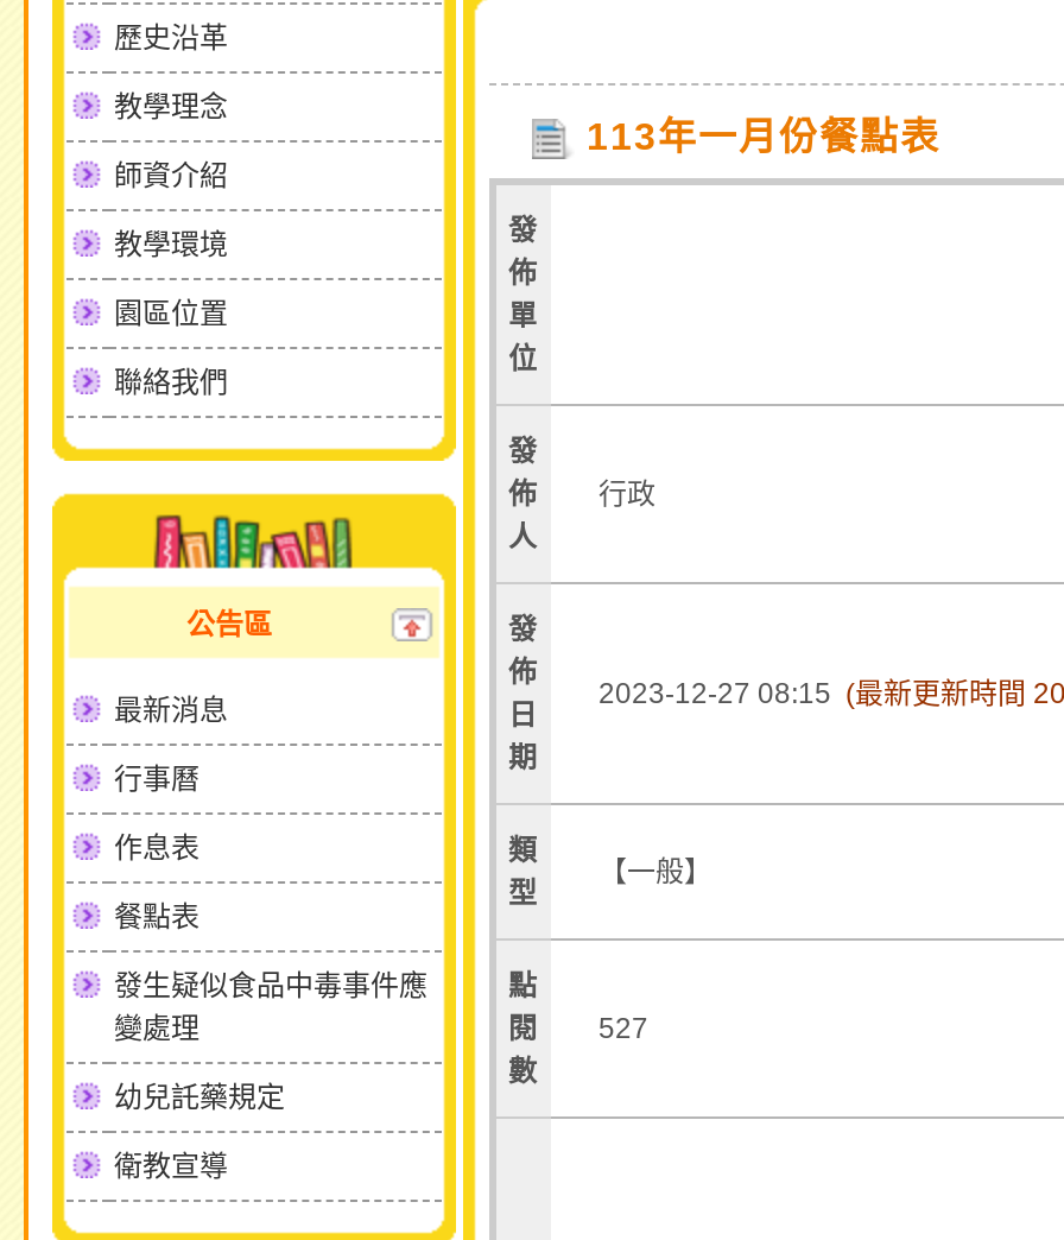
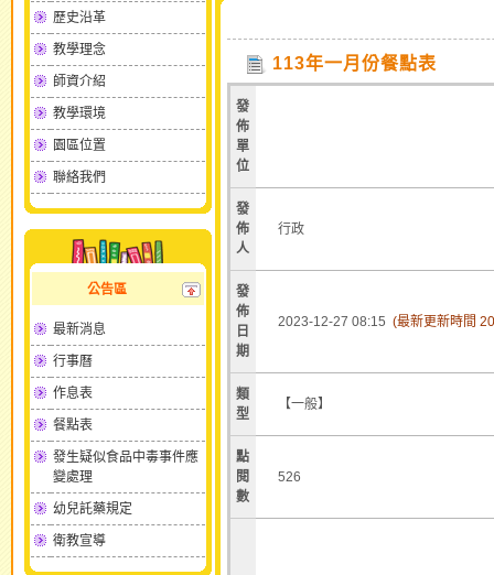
[508,1012,648,1045] 閱 527 -> [236,469,301,485] 閱 526

